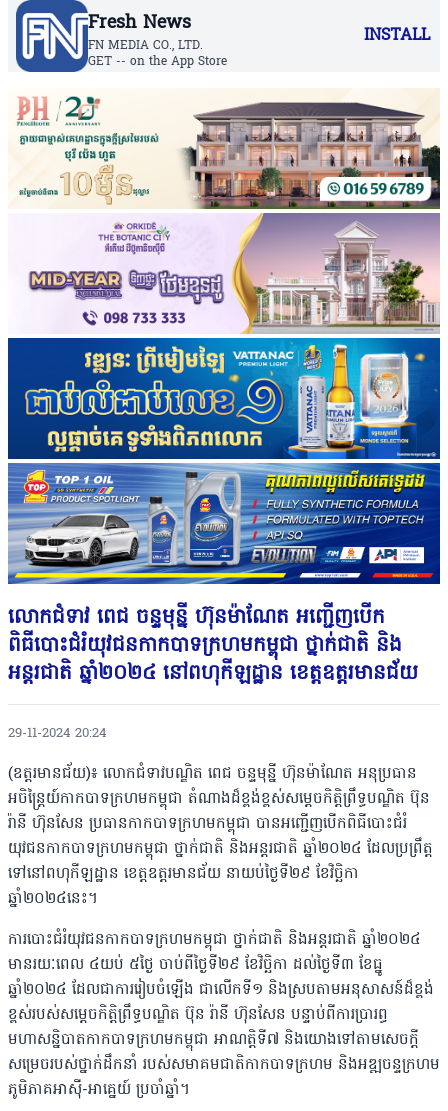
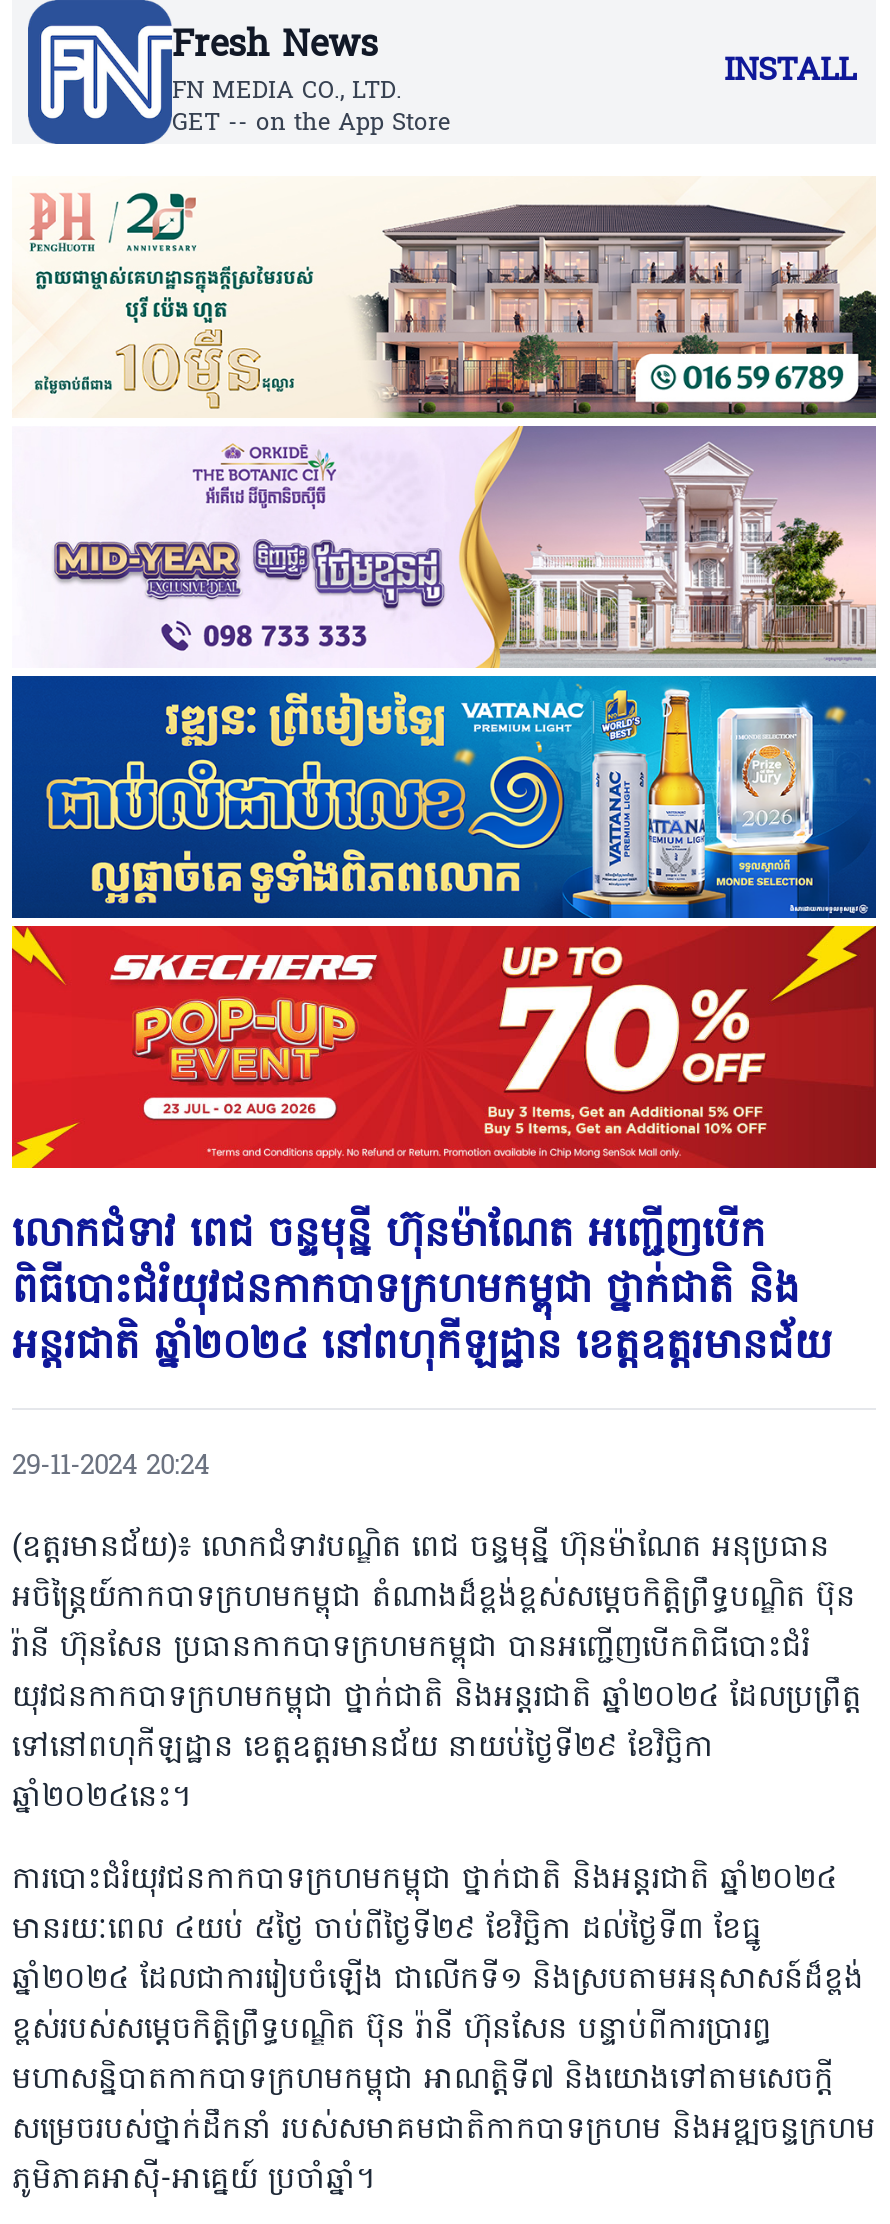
[7,462,441,585] [image] -> [10,924,878,1170] [image]

